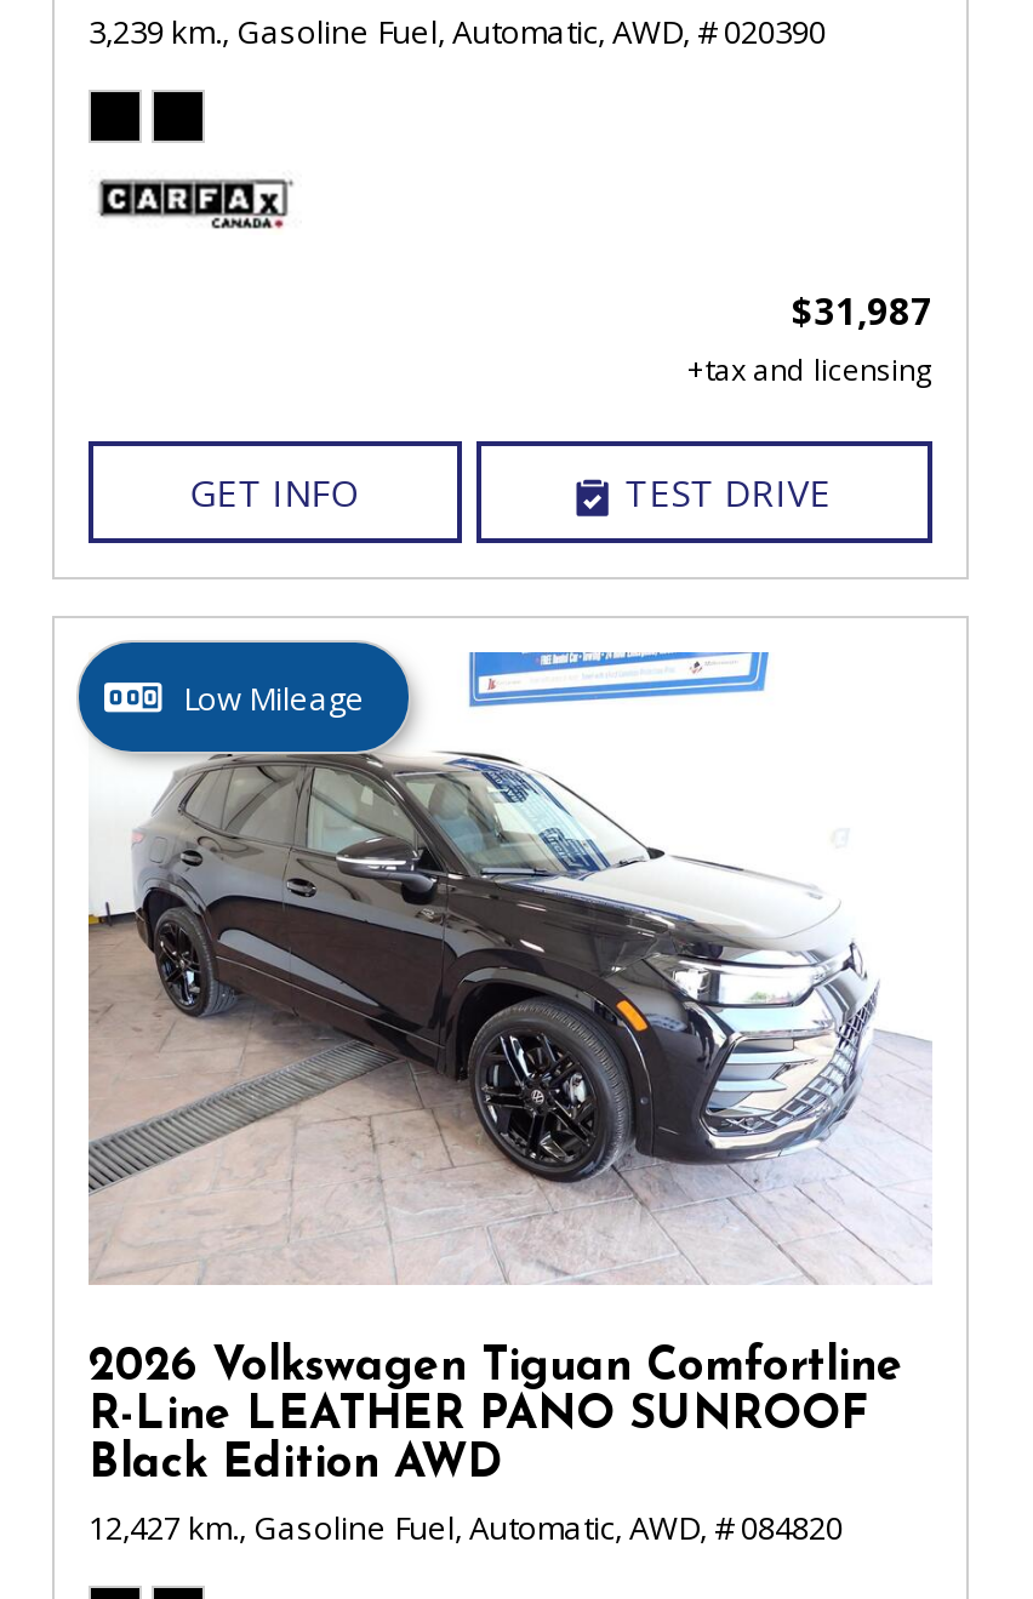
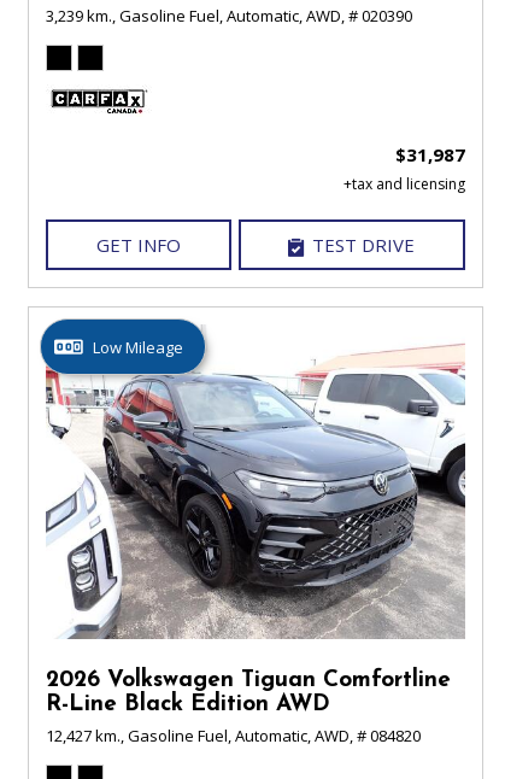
[86,650,932,1285] [image] -> [45,324,466,639] [image]
[89,1395,867,1490] R-Line LEATHER PANO SUNROOF | Black Edition AWD -> [46,694,330,717] R-Line Black Edition AWD

